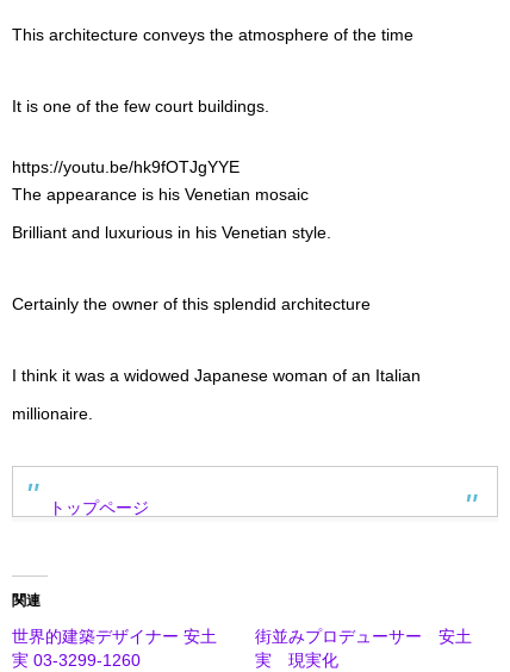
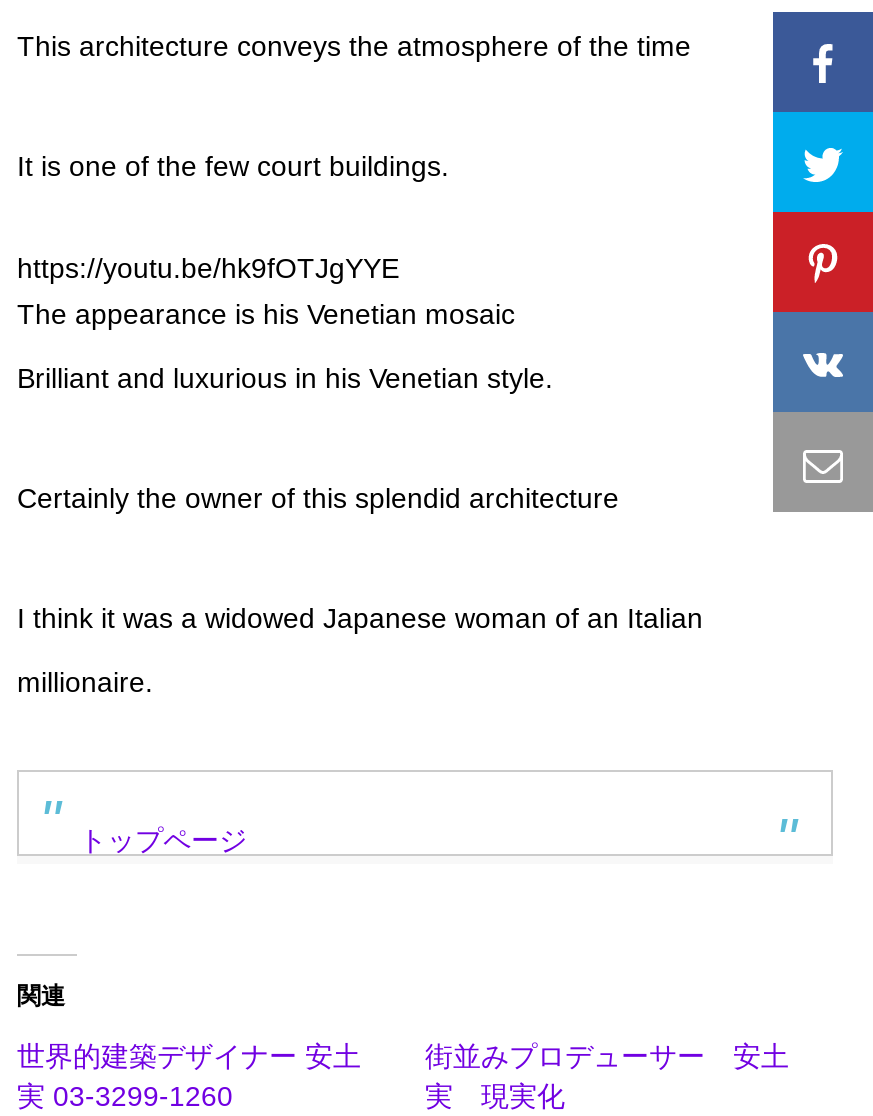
none -> [771,10,867,514] [image]

